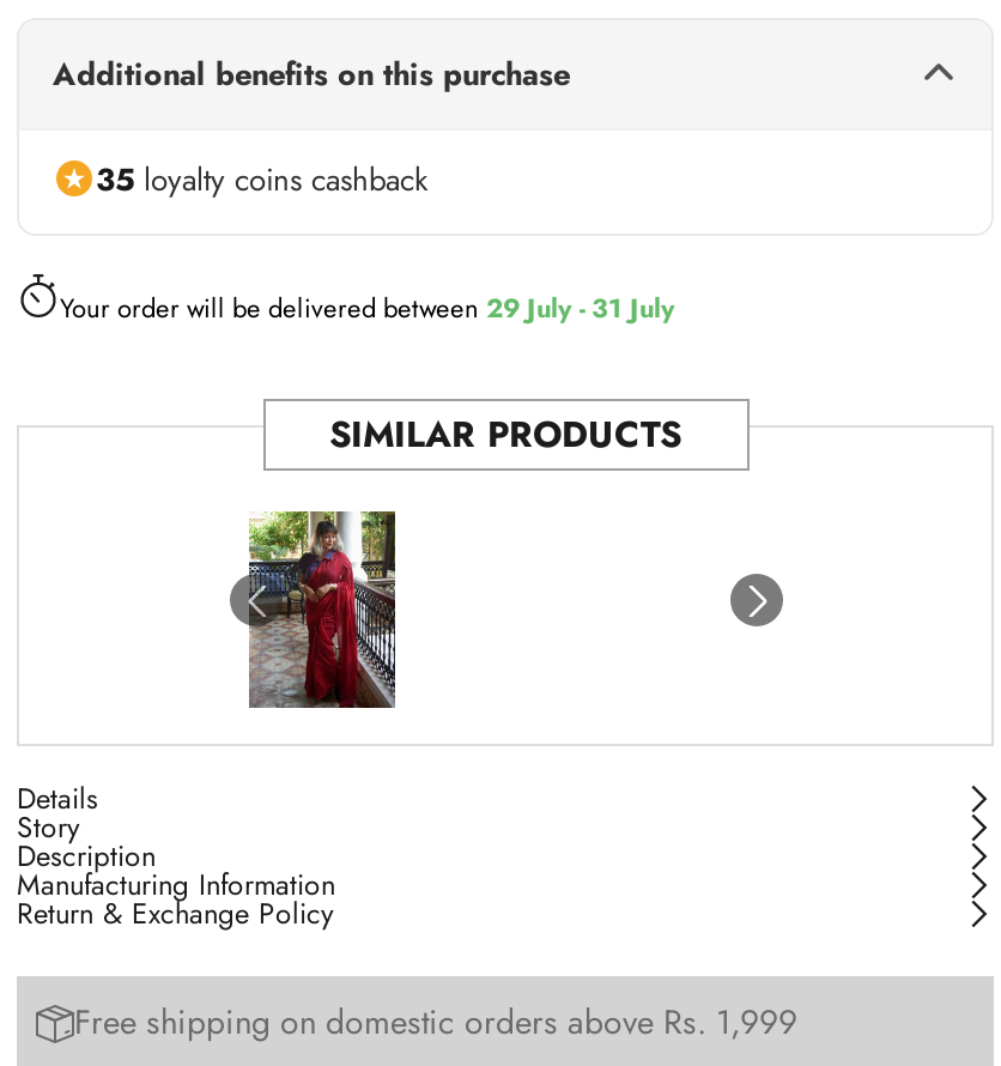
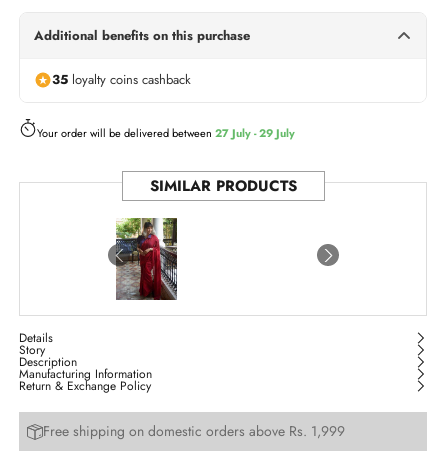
[60,288,675,326] Your order will be delivered between 29 July - 31 July -> [37,125,295,141] Your order will be delivered between 27 July - 29 July

